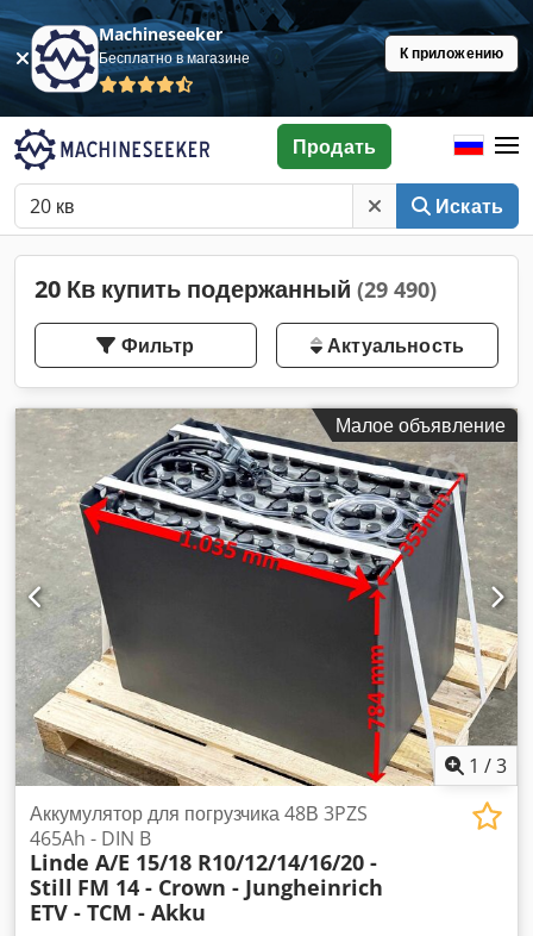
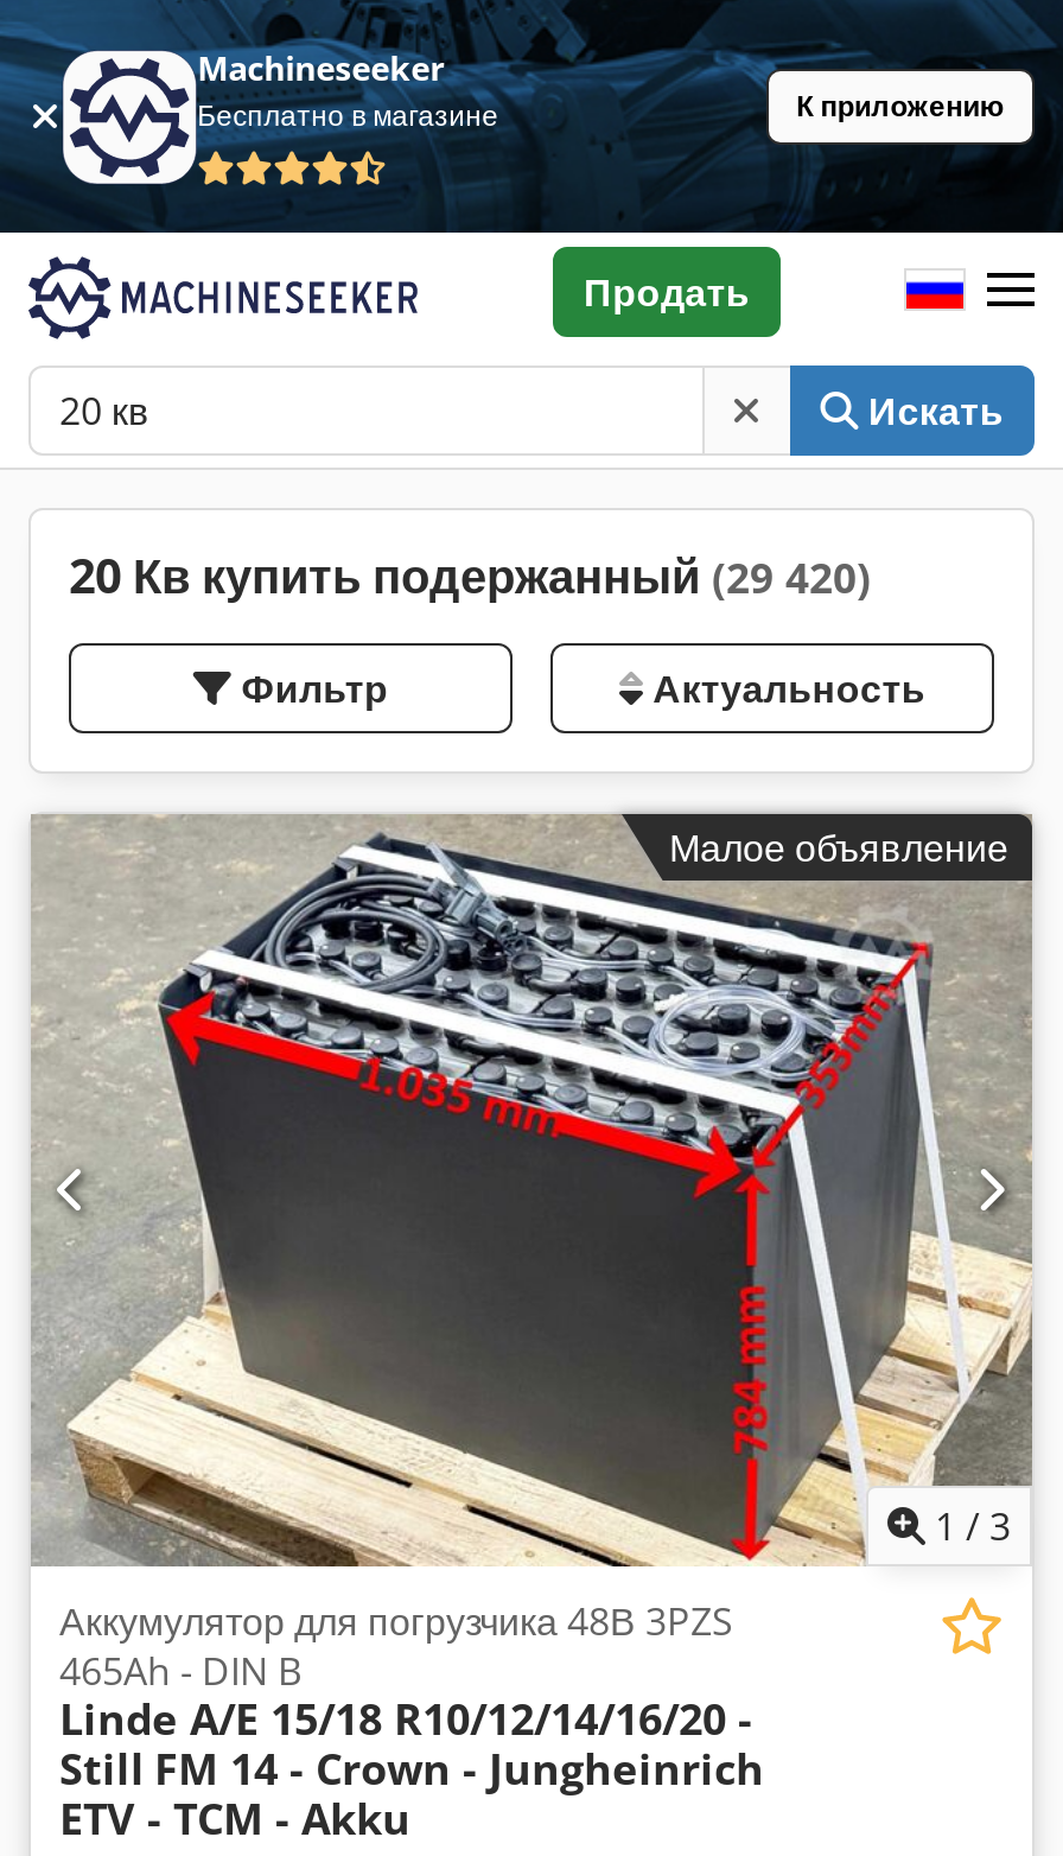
[35,273,437,305] 20 Кв купить подержанный (29 490) -> [69,544,871,608] 20 Кв купить подержанный (29 420)

